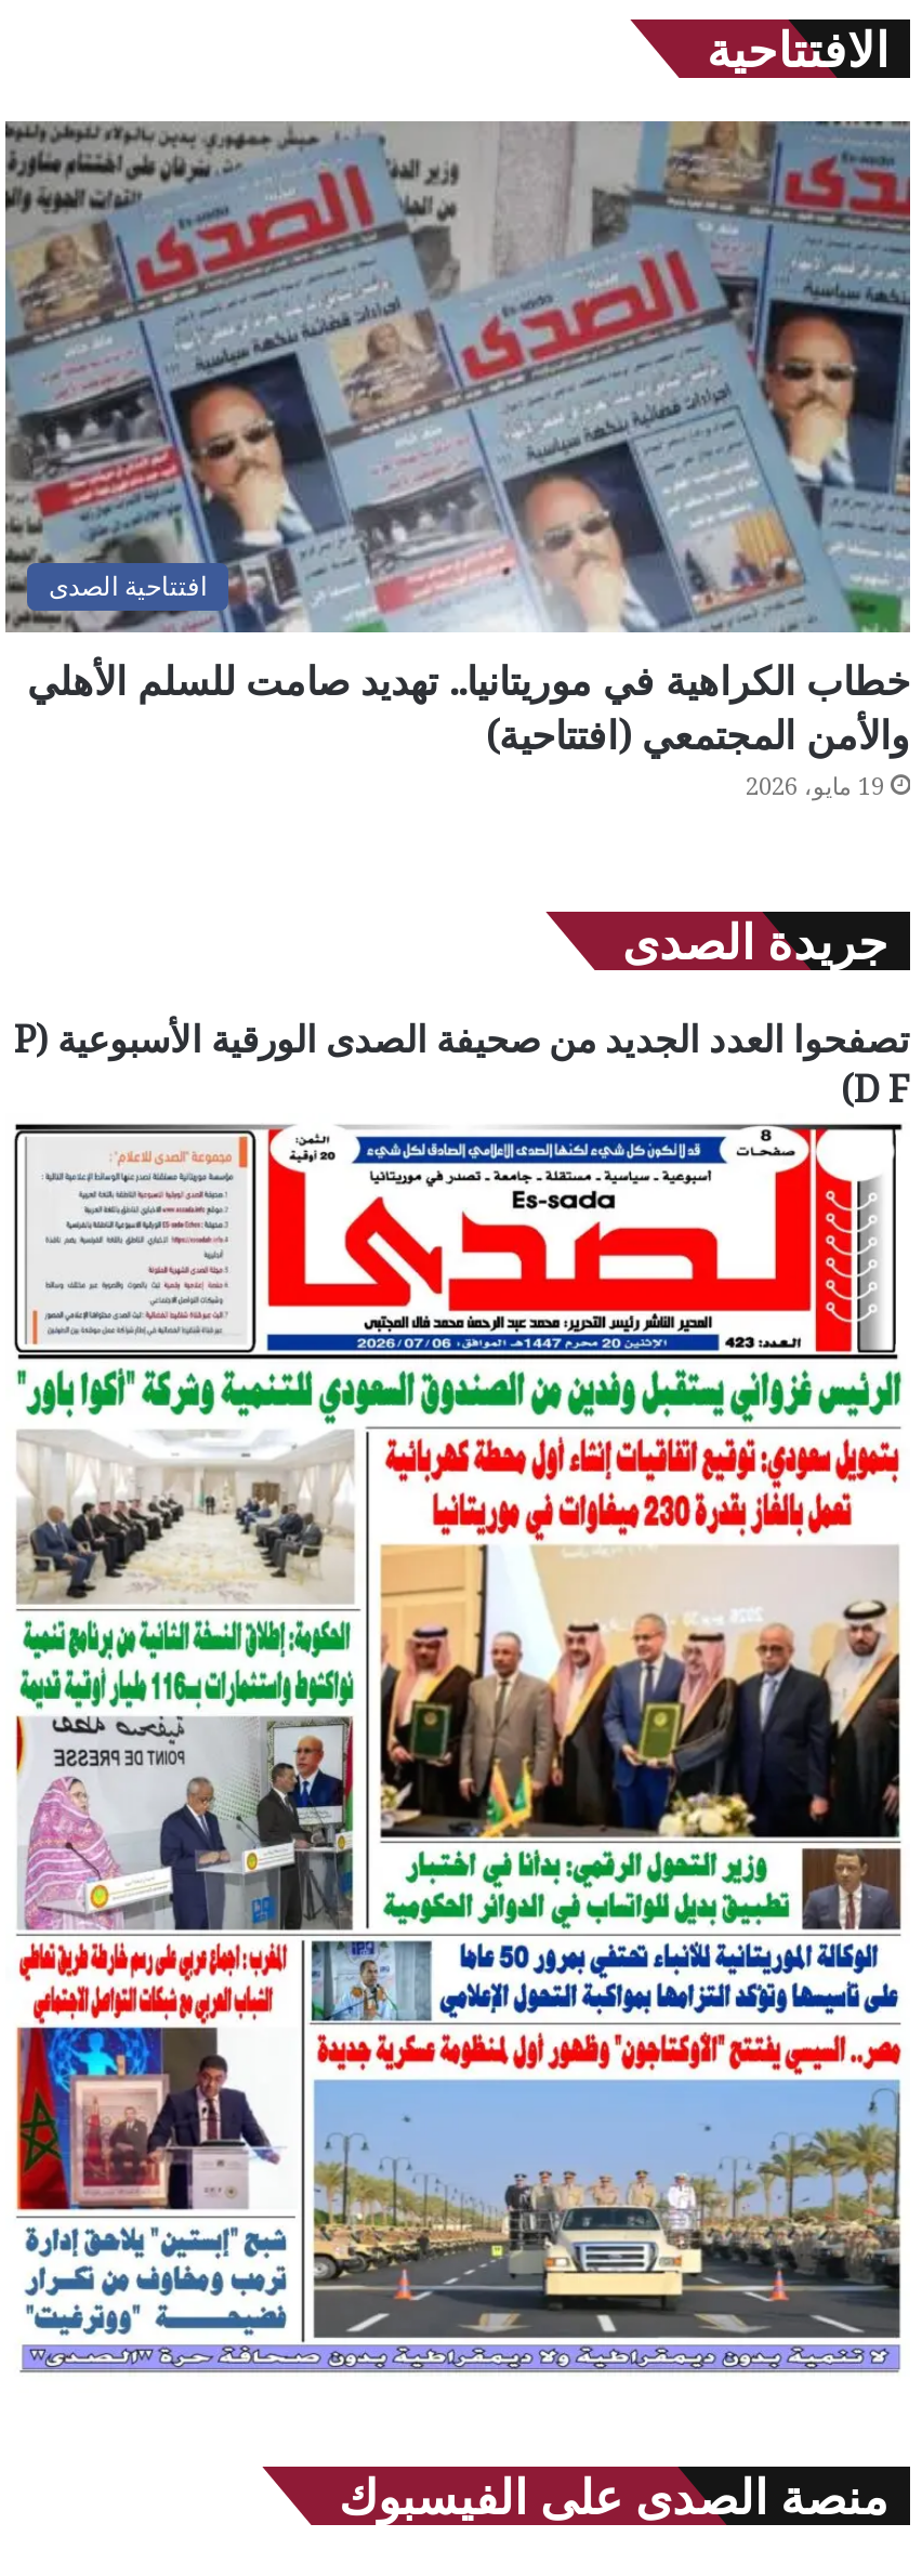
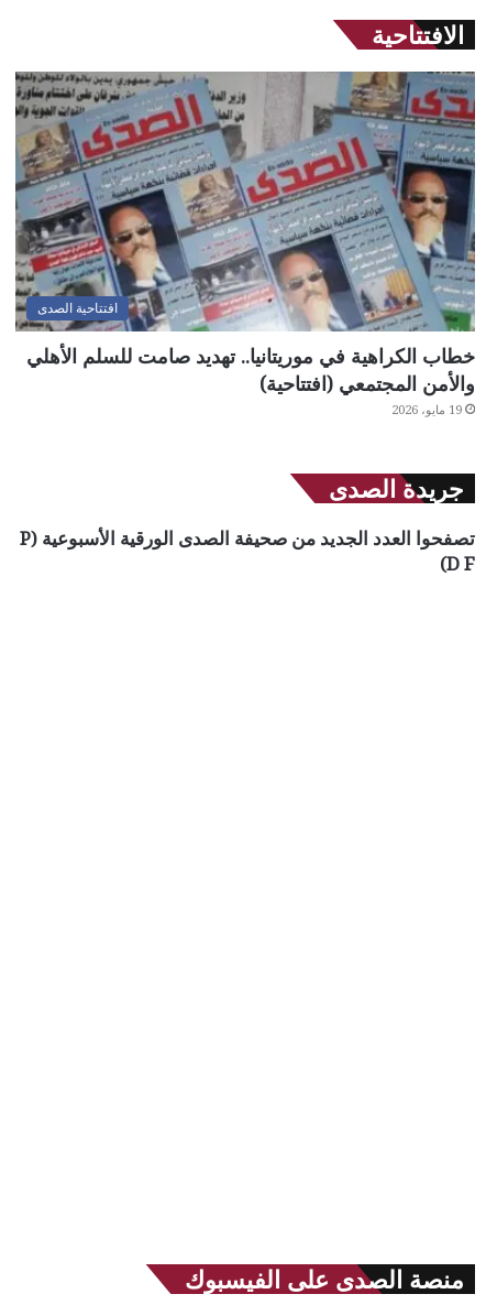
[12,1122,904,2374] [image] -> none

